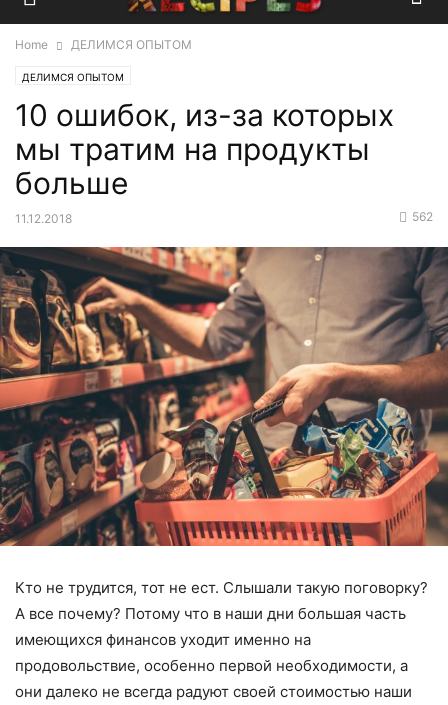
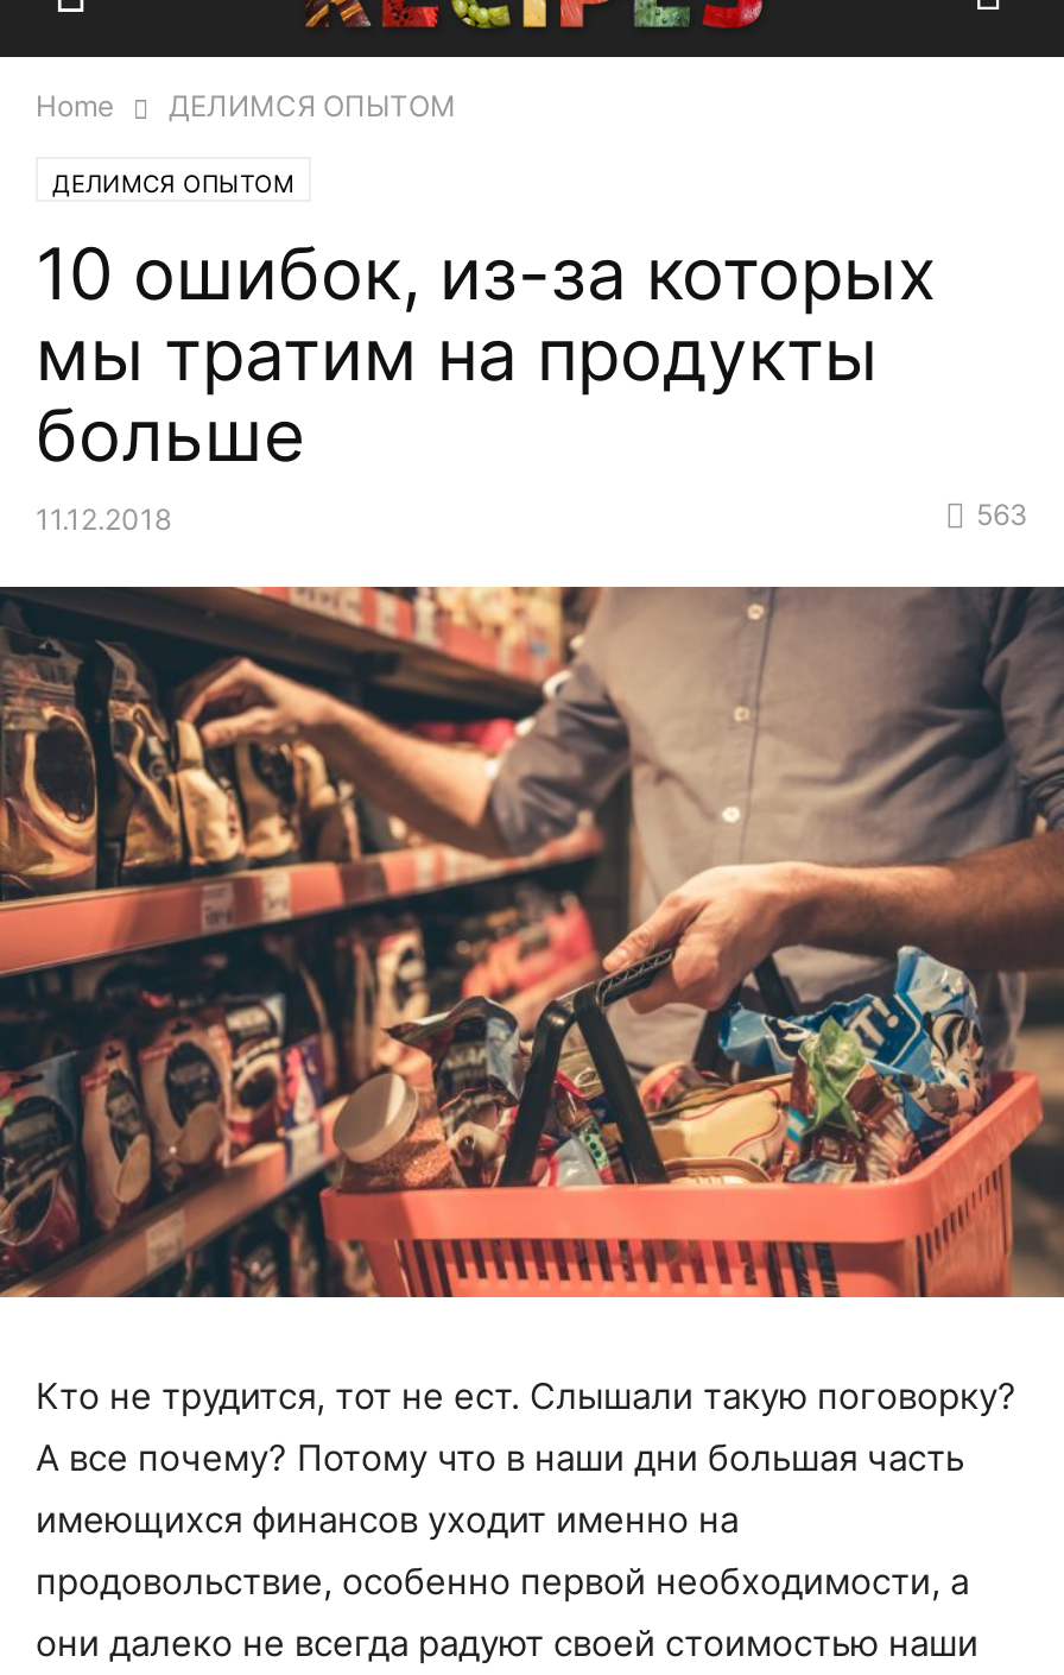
[412,209,433,224] 562 -> [976,497,1028,532] 563

